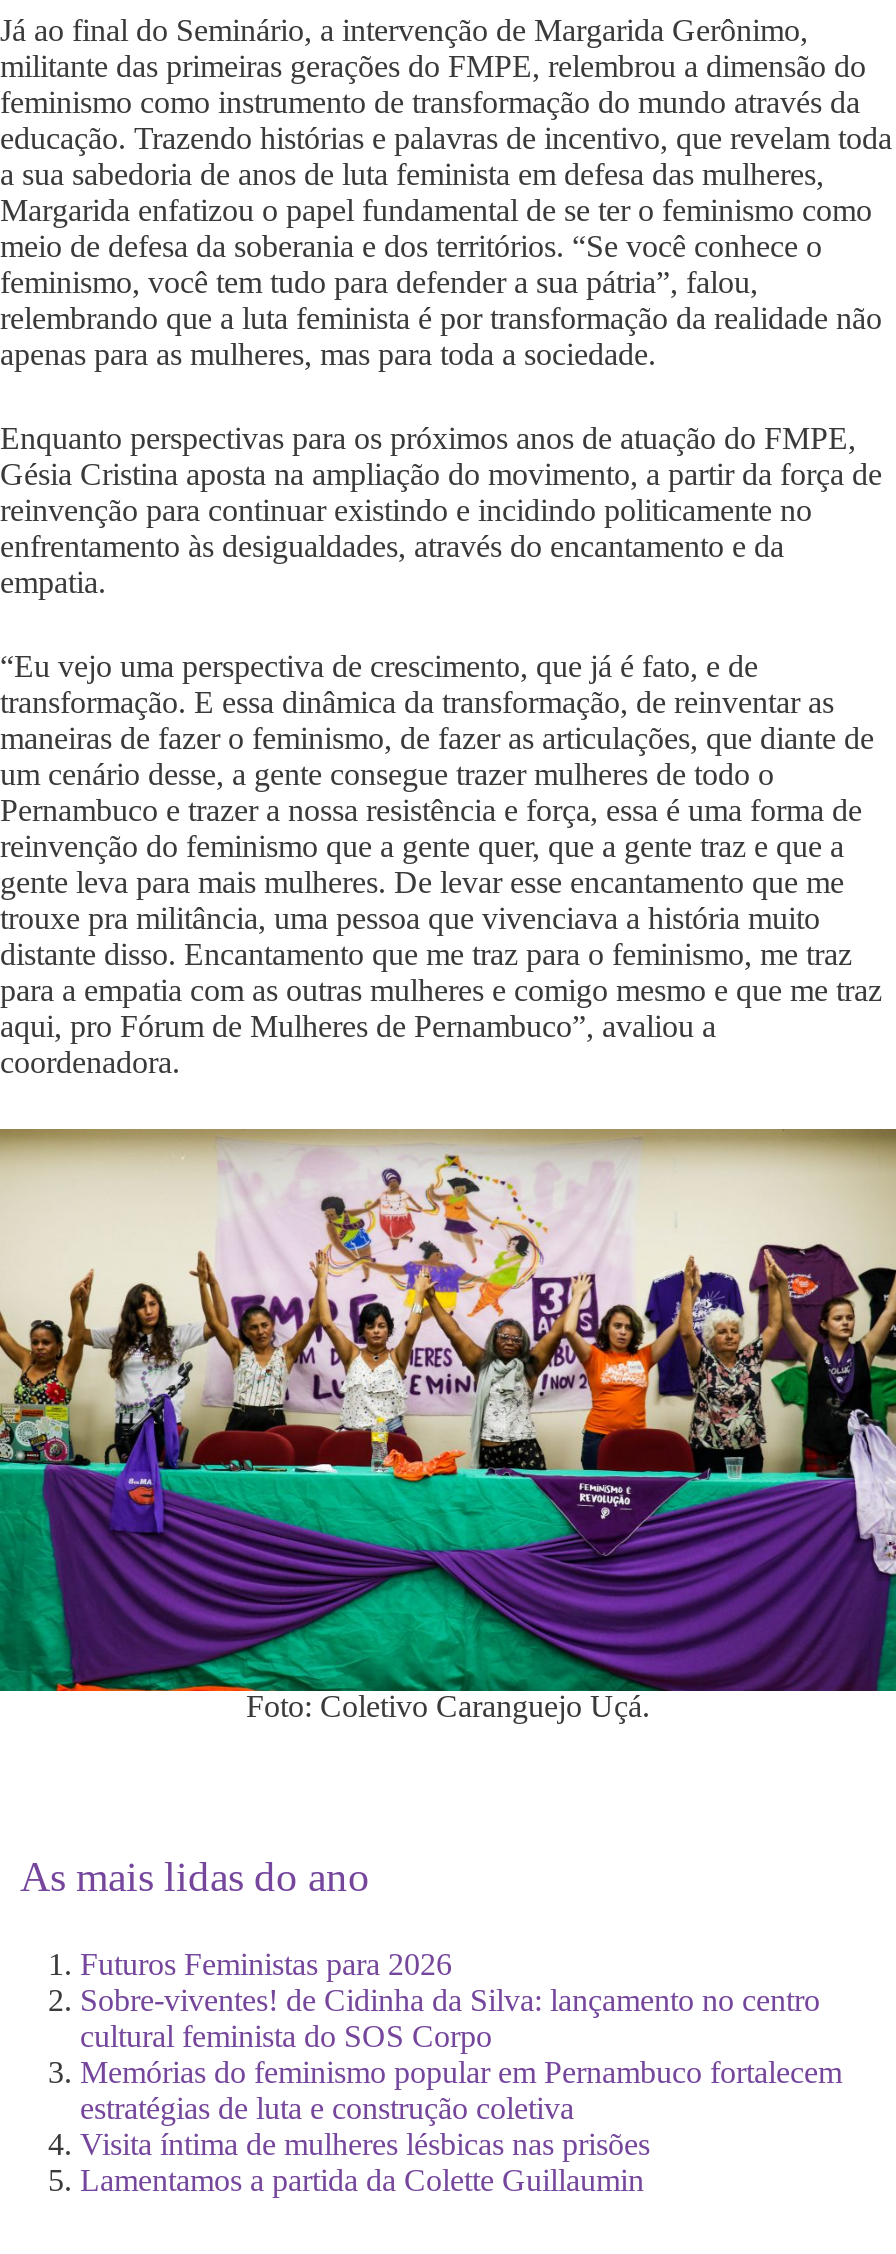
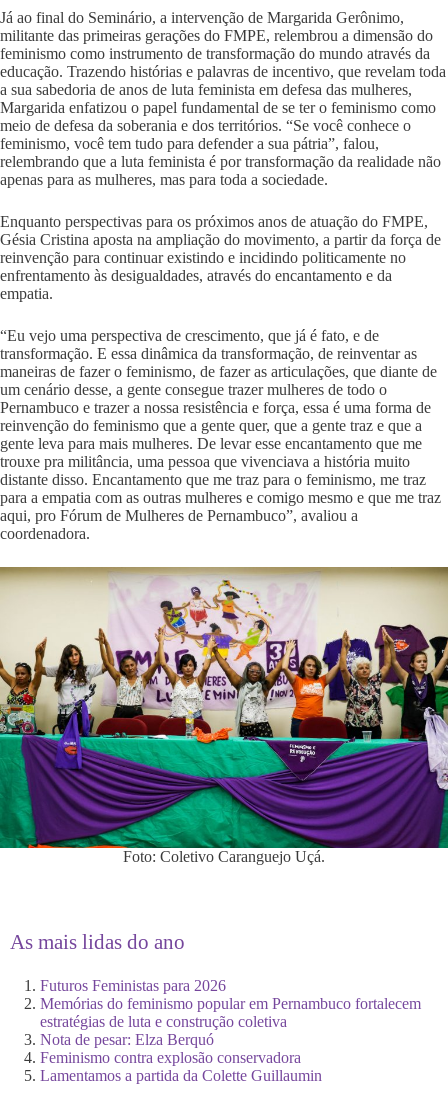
[80,1982,820,2052] Sobre-viventes! de Cidinha da Silva: lançamento no centro | cultural feminista do SOS Corpo -> none
moved [80,2054,842,2124] -> [40,995,421,1030]: Memórias do feminismo popular em Pernambuco fortalecem | estratégias de luta e construção coletiva
[80,2126,650,2160] Visita íntima de mulheres lésbicas nas prisões -> [40,1031,301,1066] Nota de pesar: Elza Berquó | Feminismo contra explosão conservadora

